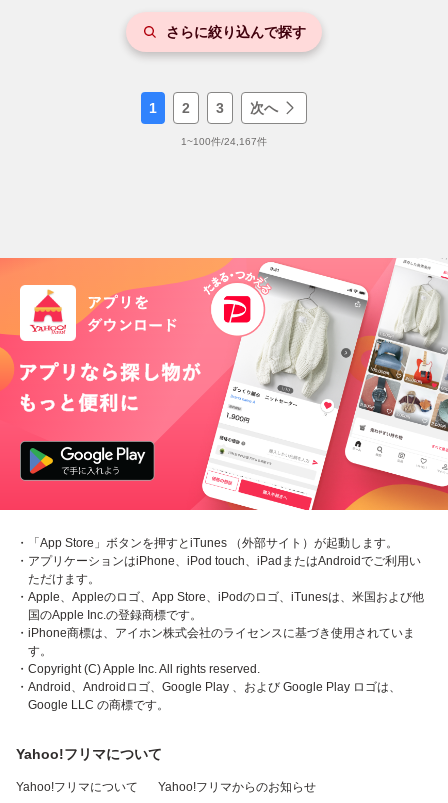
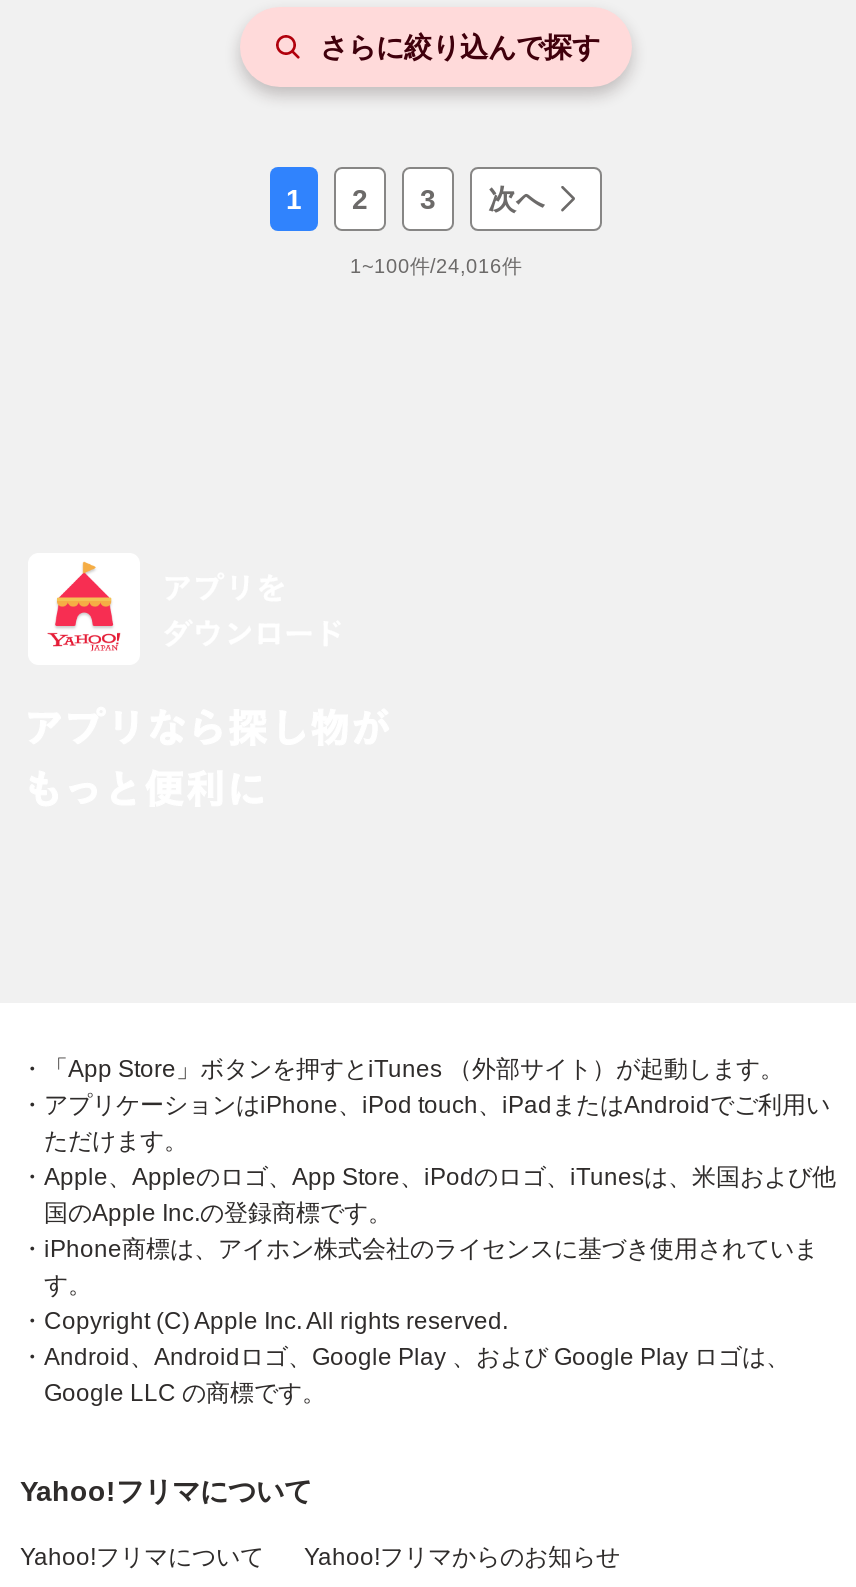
[181,136,267,147] 1~100件/24,167件 -> [350,256,522,278] 1~100件/24,016件
[3,257,445,511] [image] -> none

